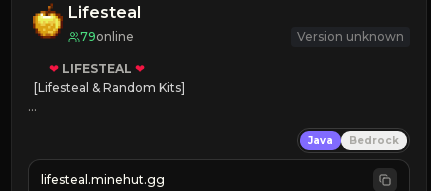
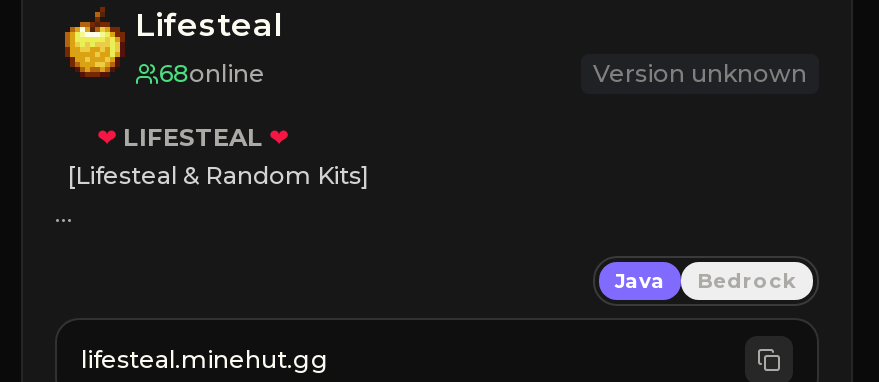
[80,29,134,44] 79online -> [159,58,265,88] 68online

